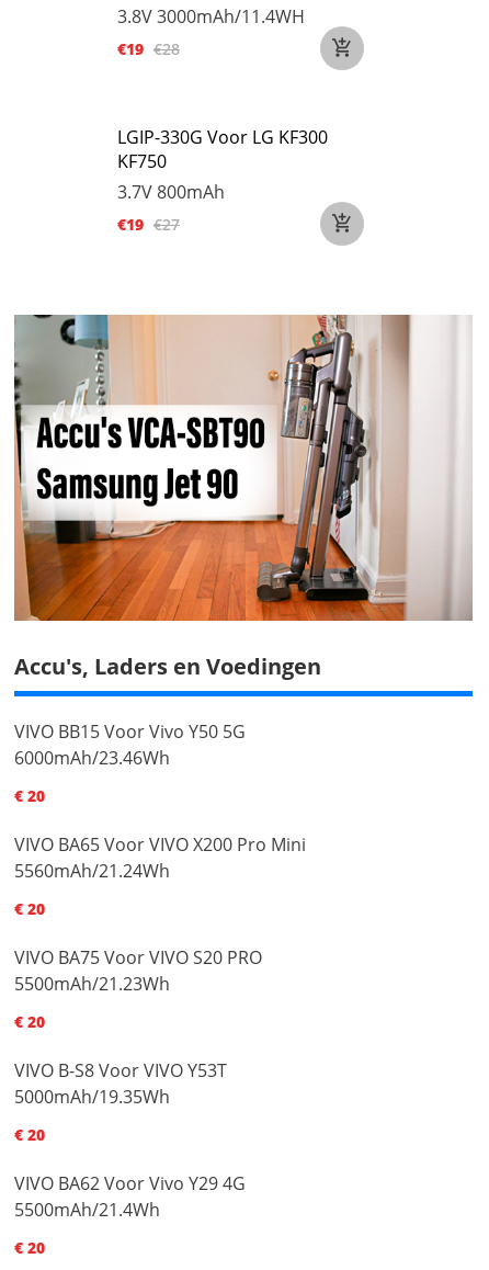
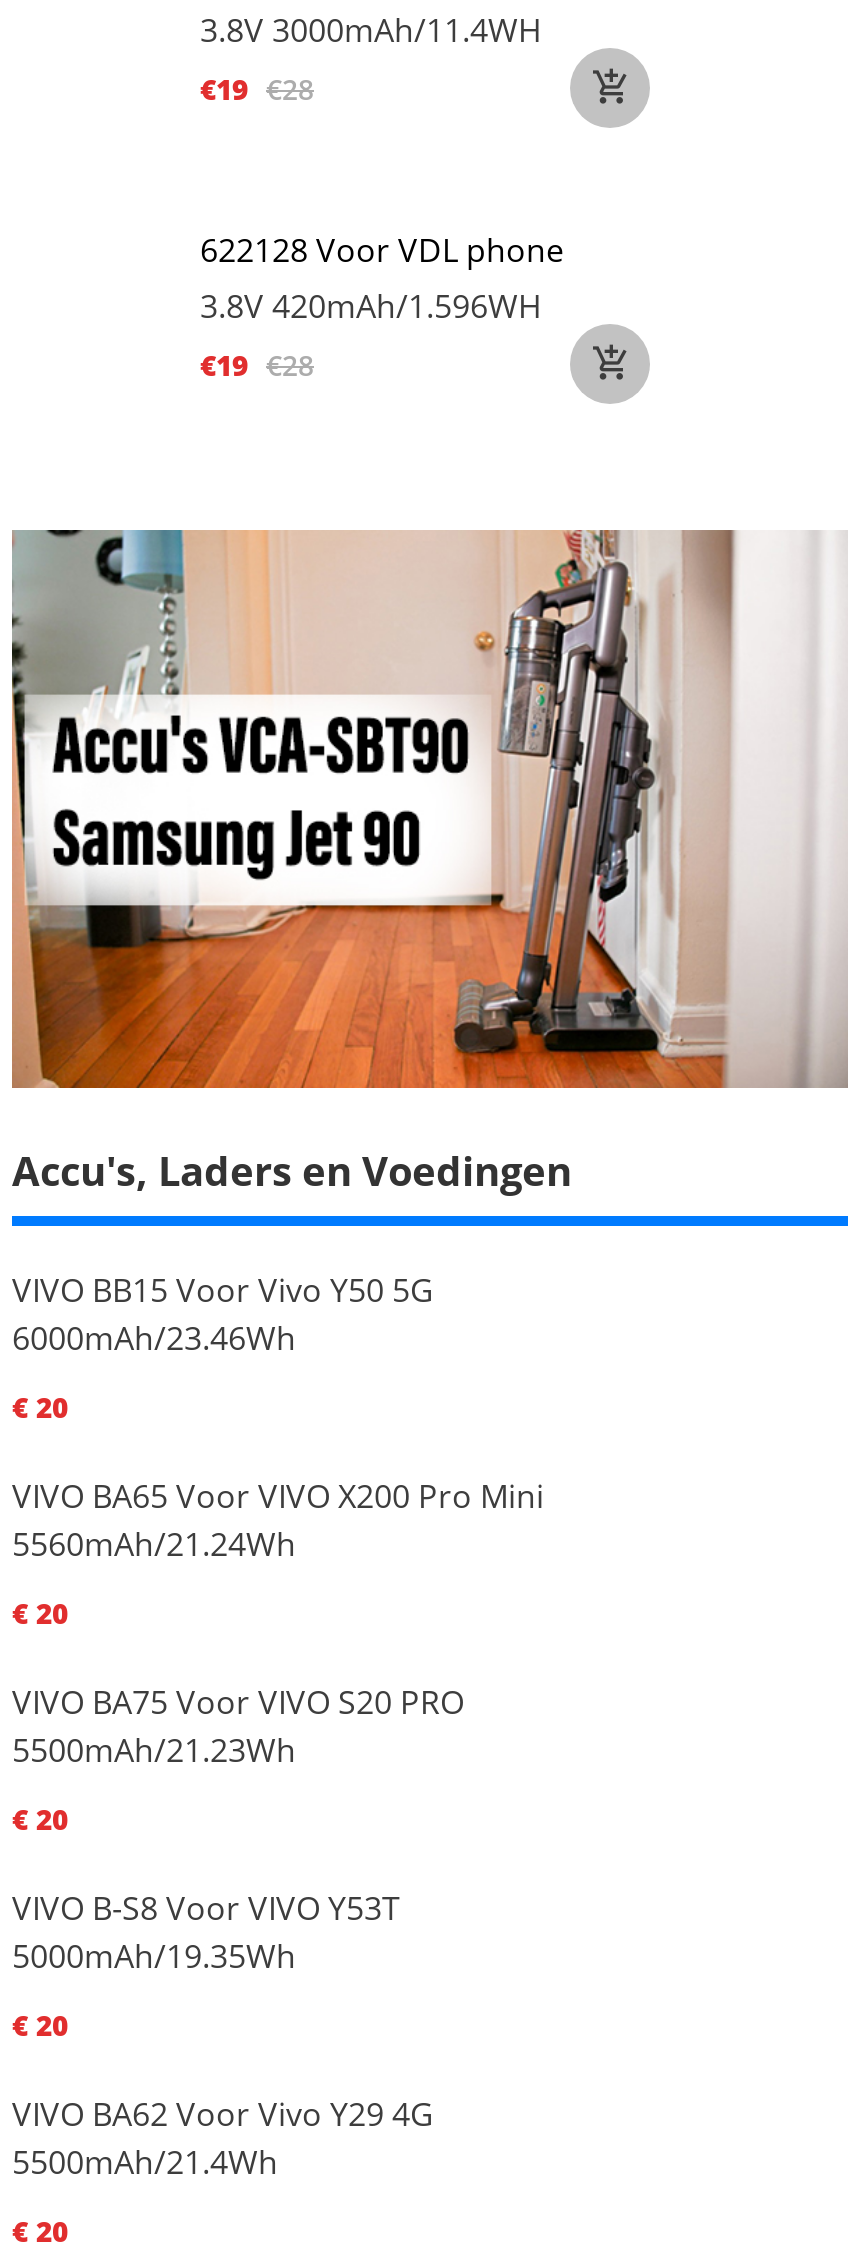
[117,125,328,235] LGIP-330G Voor LG KF300 | KF750 | 3.7V 800mAh | €19 €27 -> [200,228,564,384] 622128 Voor VDL phone | 3.8V 420mAh/1.596WH | €19 €28

